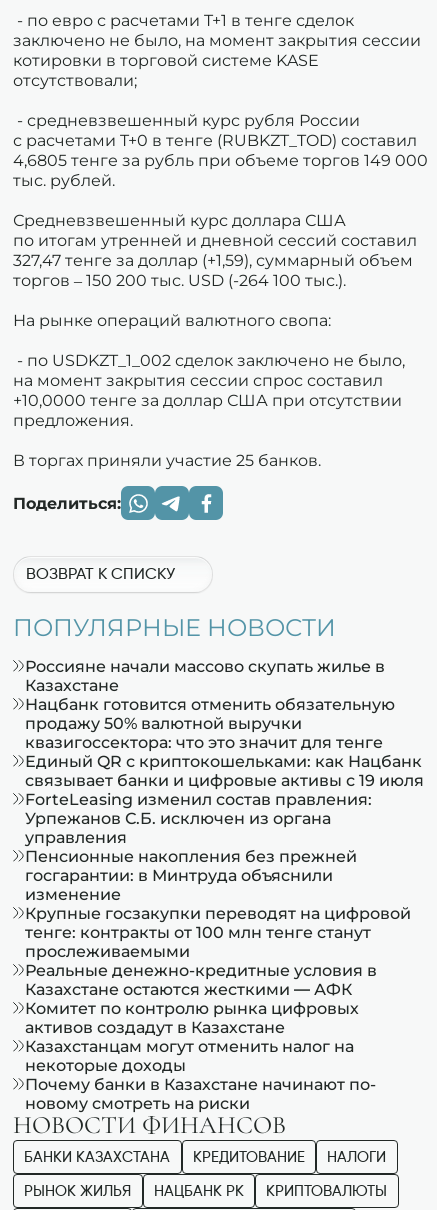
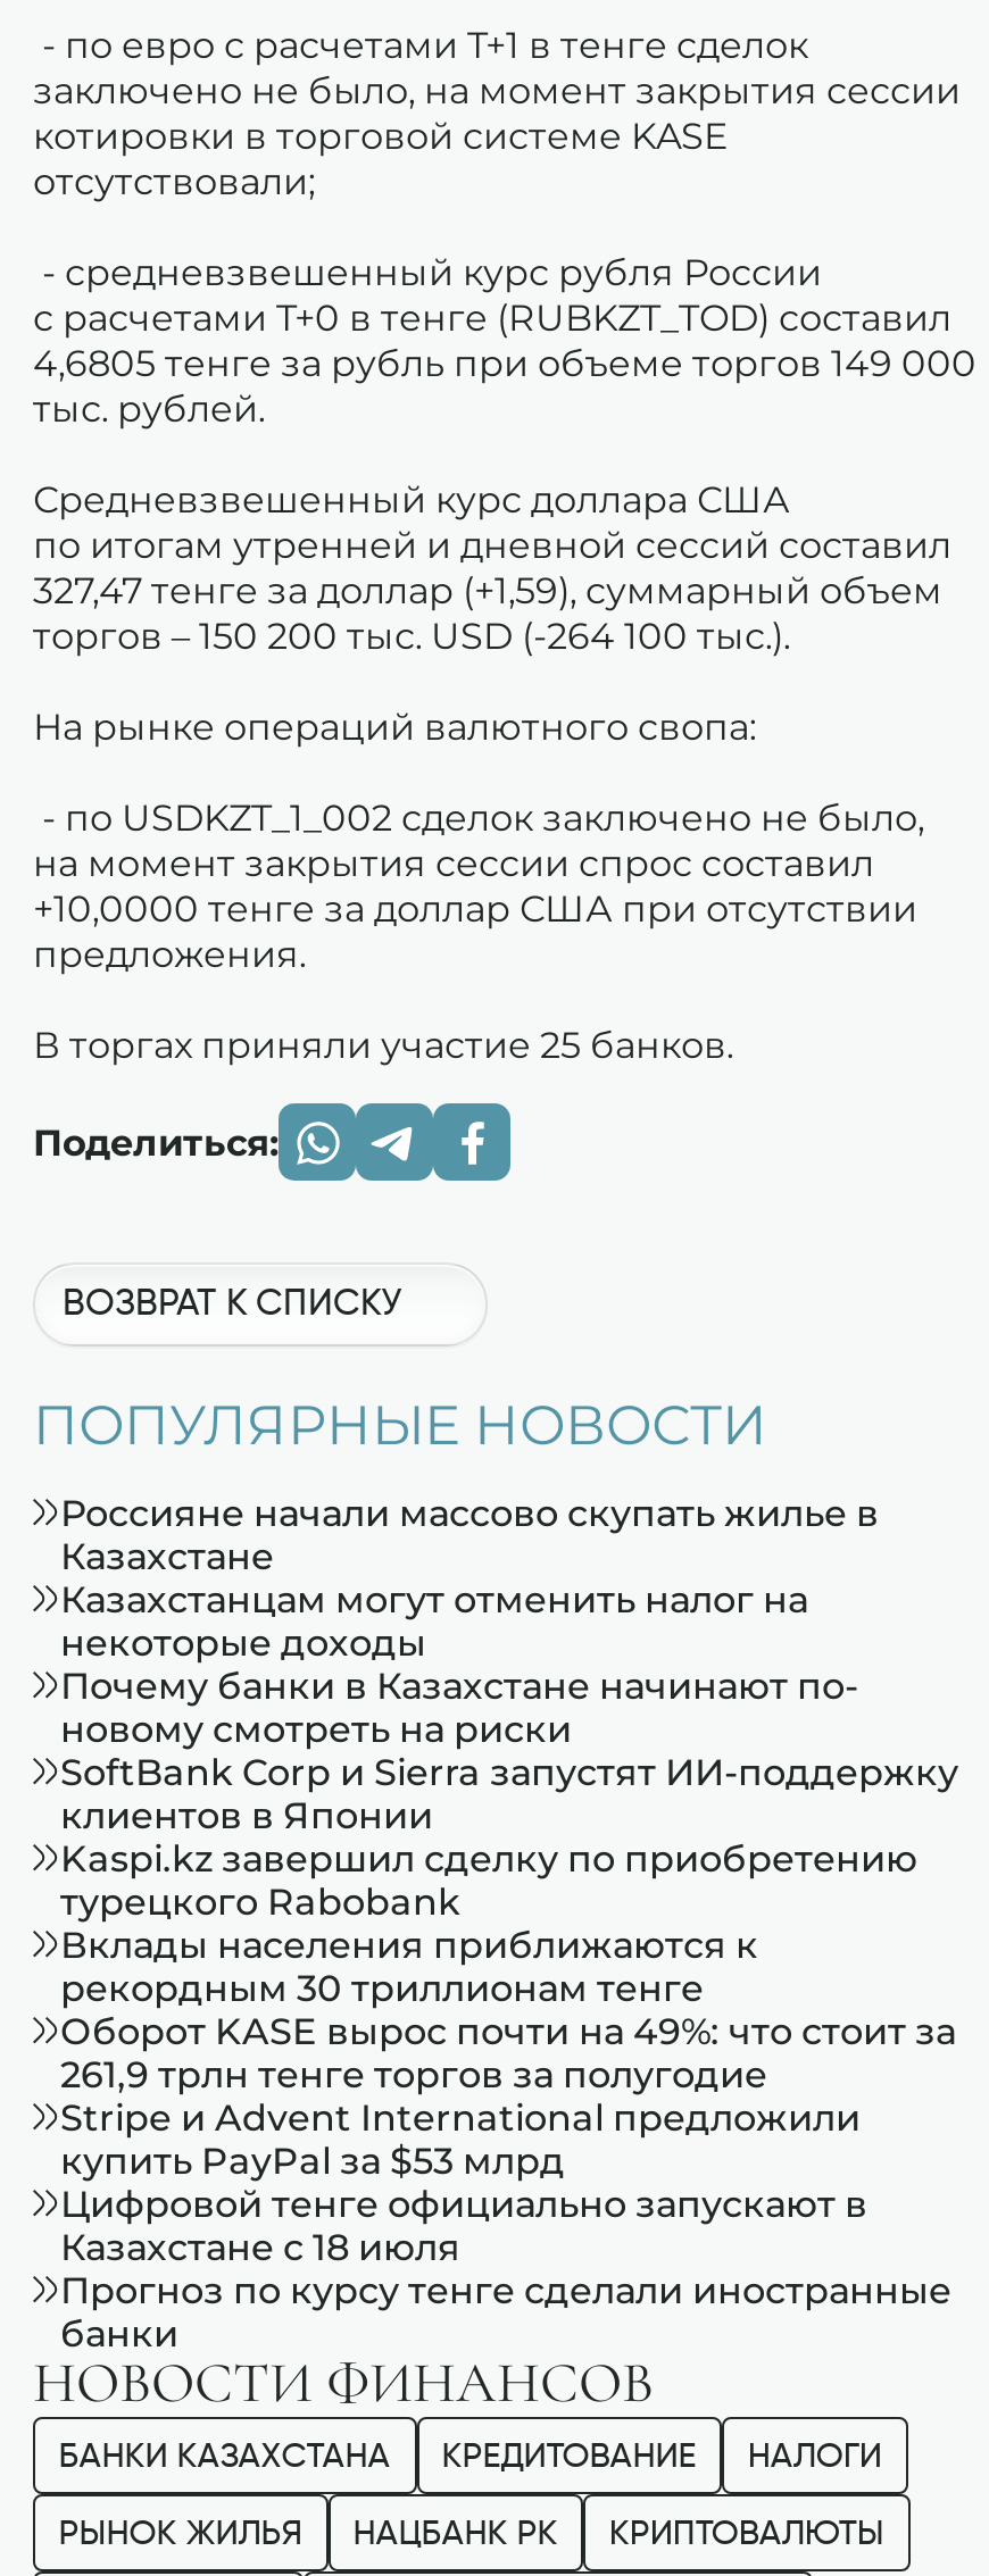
[25,694,424,1037] Нацбанк готовится отменить обязательную | продажу 50% валютной выручки | квазигоссектора: что это значит для тенге | Единый QR с криптокошельками: как Нацбанк | связывает банки и цифровые активы с 19 июля | ForteLeasing изменил состав правления: | Урпежанов С.Б. исключен из органа | управления | Пенсионные накопления без прежней | госгарантии: в Минтруда объяснили | изменение | Крупные госзакупки переводят на цифровой | тенге: контракты от 100 млн тенге станут | прослеживаемыми | Реальные денежно-кредитные условия в | Казахстане остаются жесткими — АФК | Комитет по контролю рынка цифровых | активов создадут в Казахстане -> none
moved [25,1036,376,1113] -> [60,1576,858,1751]: Казахстанцам могут отменить налог на | некоторые доходы | Почему банки в Казахстане начинают по- | новому смотреть на риски
none -> [60,1749,958,2356] SoftBank Corp и Sierra запустят ИИ-поддержку | клиентов в Японии | Kaspi.kz завершил сделку по приобретению | турецкого Rabobank | Вклады населения приближаются к | рекордным 30 триллионам тенге | Оборот KASE вырос почти на 49%: что стоит за | 261,9 трлн тенге торгов за полугодие | Stripe и Advent International предложили | купить PayPal за $53 млрд | Цифровой тенге официально запускают в | Казахстане с 18 июля | Прогноз по курсу тенге сделали иностранные | банки

